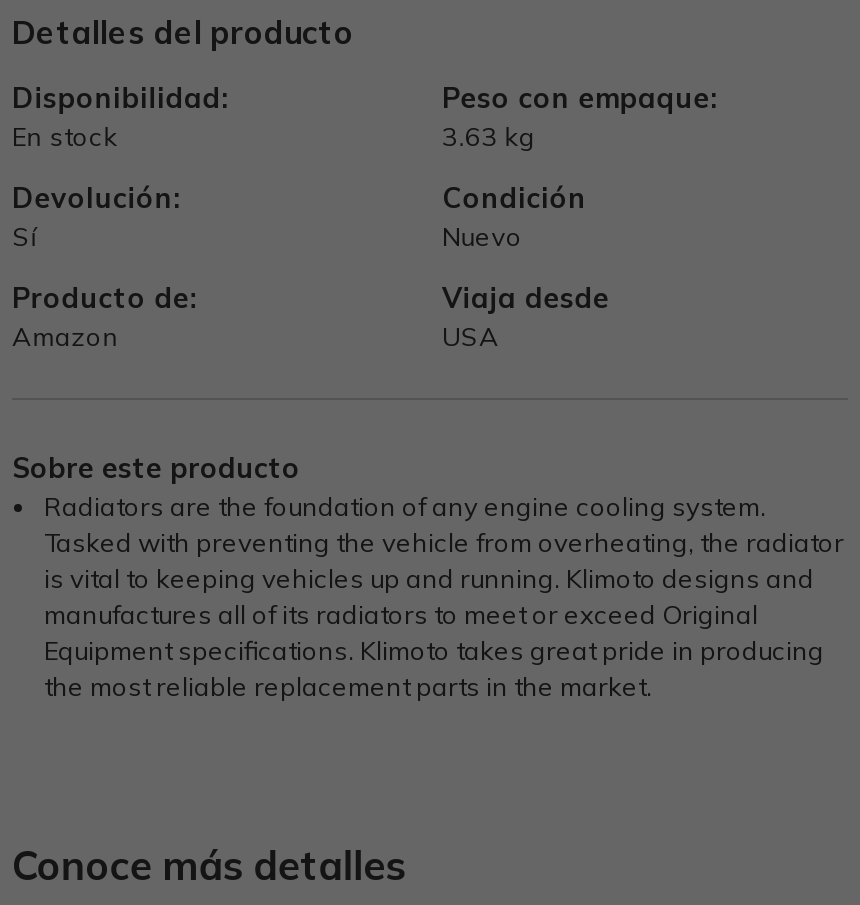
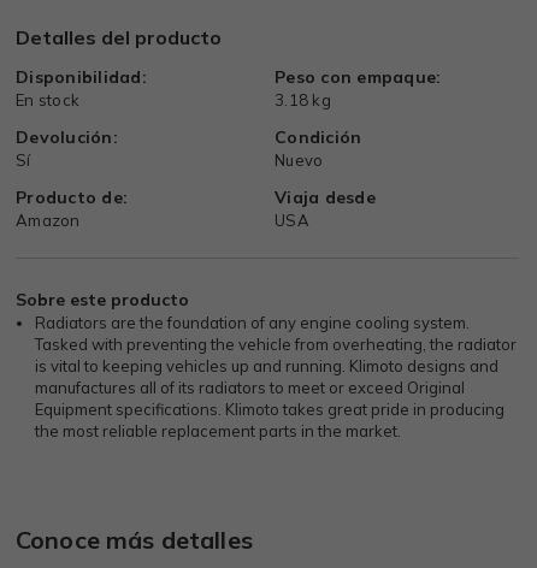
[442,119,536,151] 3.63 kg -> [275,90,331,110] 3.18 kg

